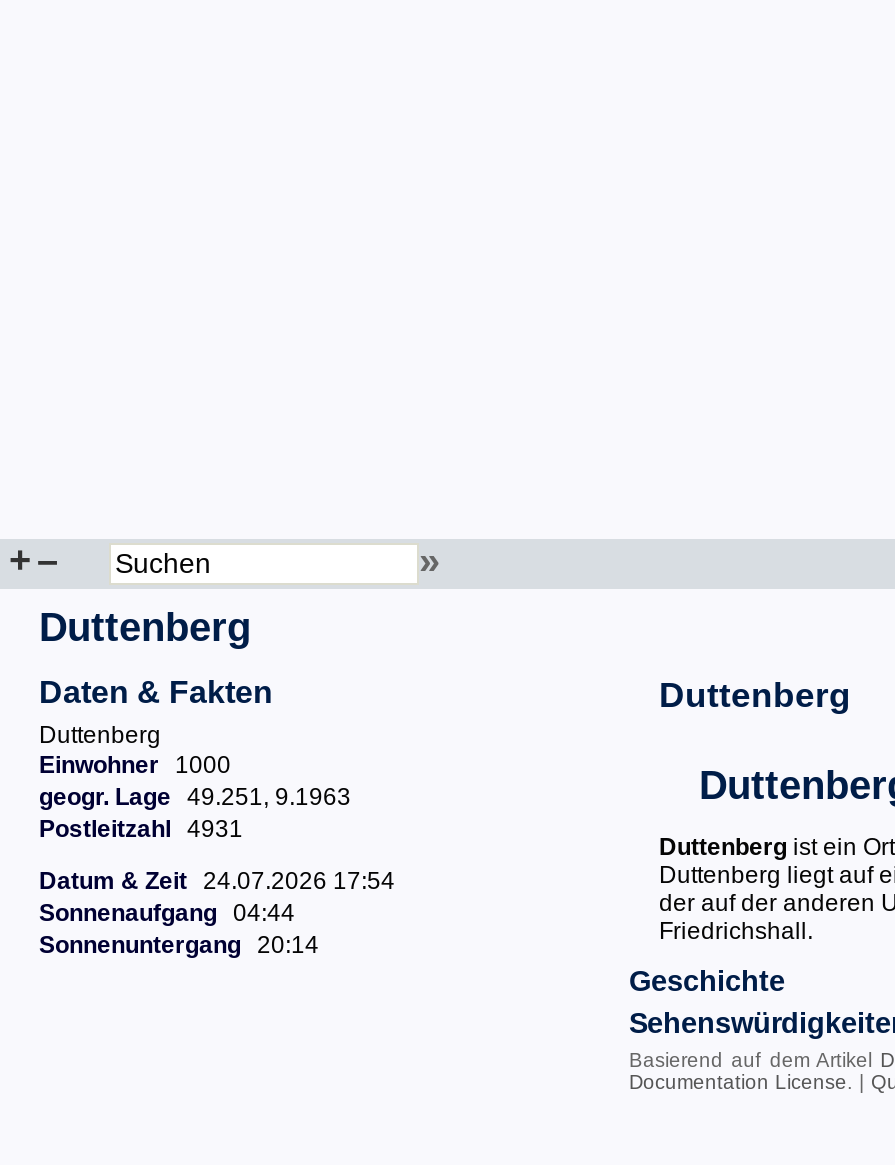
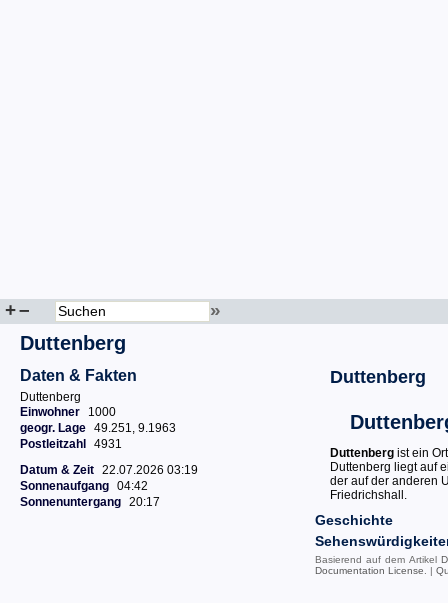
[39,867,395,895] Datum & Zeit 24.07.2026 17:54 -> [20,463,198,477] Datum & Zeit 22.07.2026 03:19
[39,899,295,927] Sonnenaufgang 04:44 -> [20,479,148,493] Sonnenaufgang 04:42
[39,931,319,959] Sonnenuntergang 20:14 -> [20,495,160,509] Sonnenuntergang 20:17

